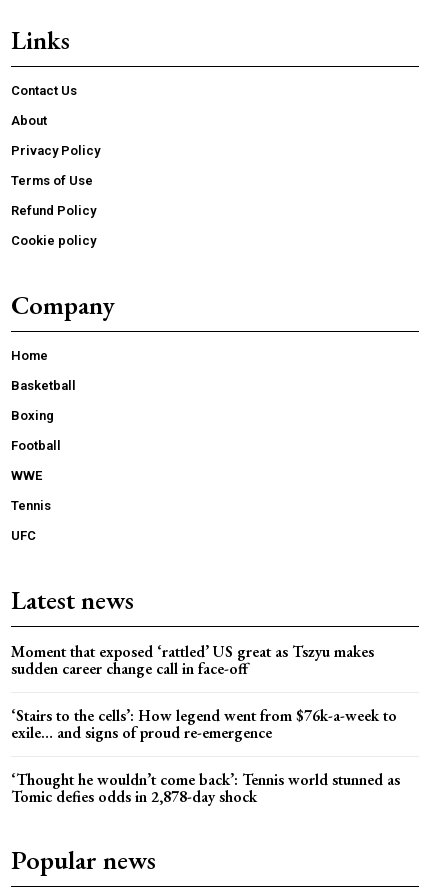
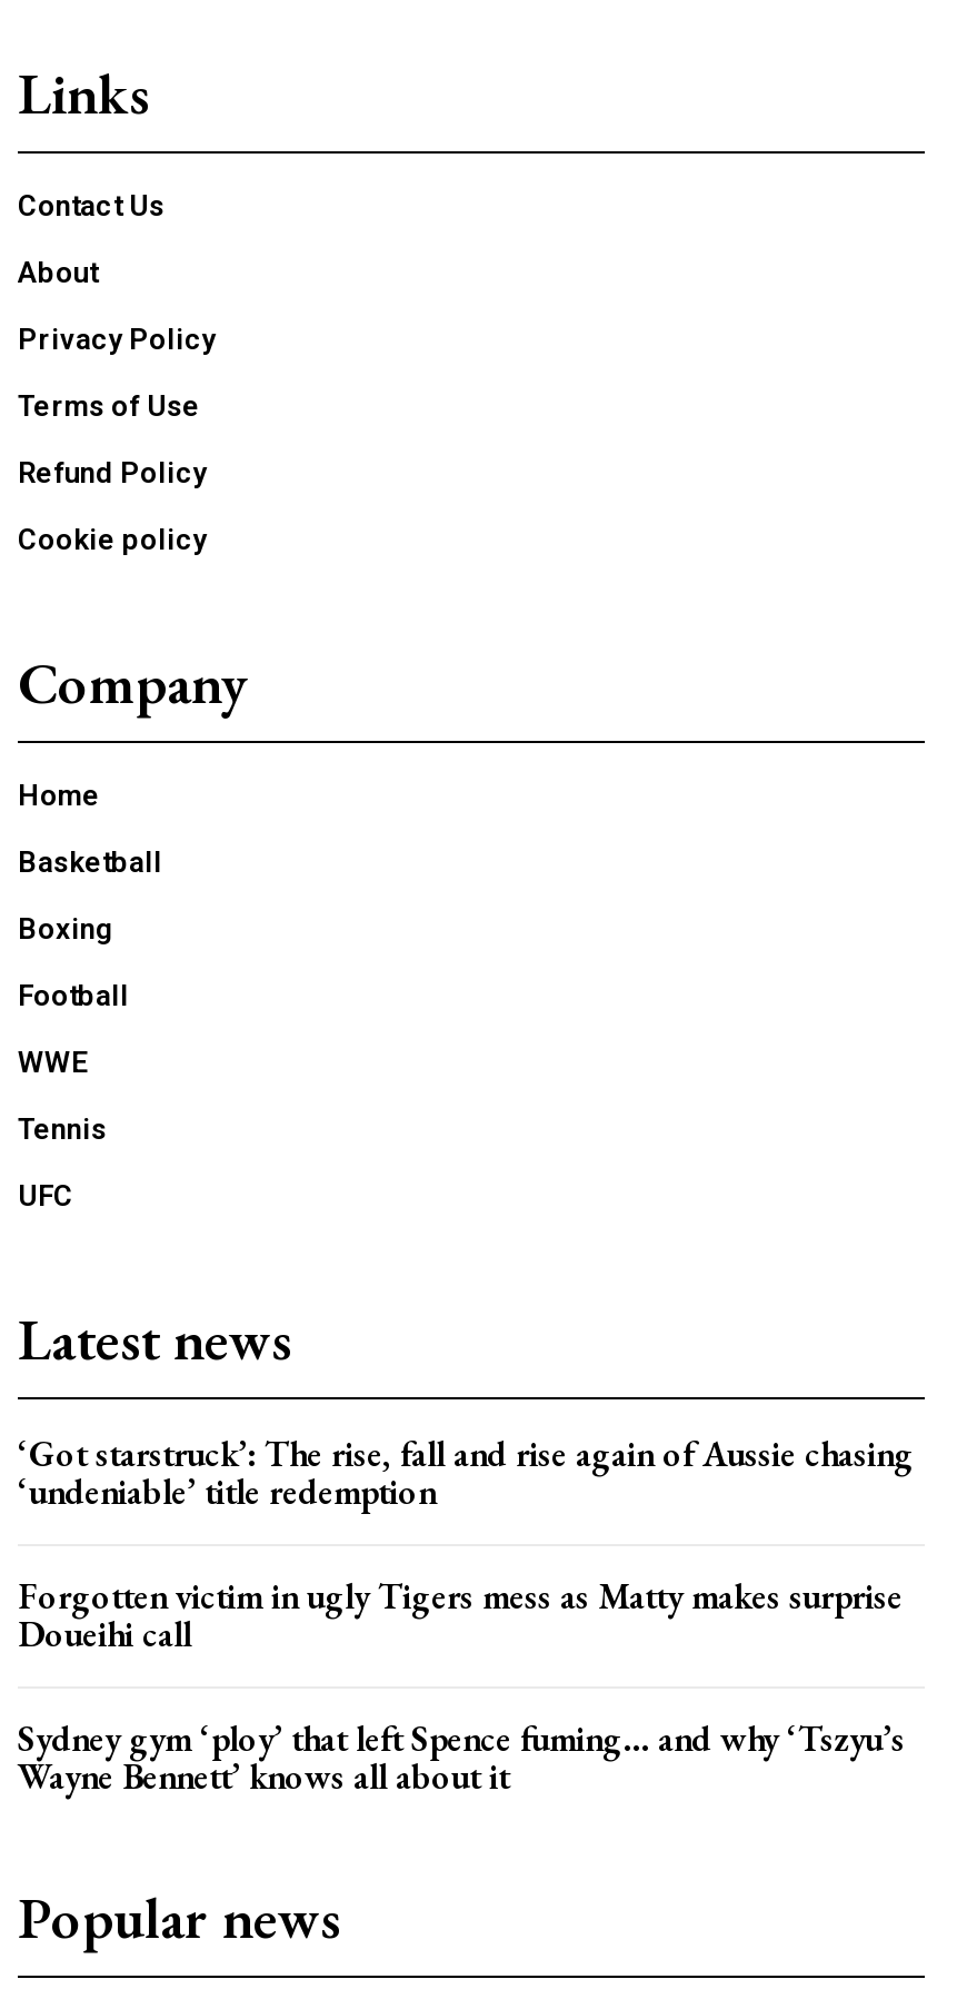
[11,641,374,679] Moment that exposed ‘rattled’ US great as Tszyu makes | sudden career change call in face-off -> [18,1431,914,1515] ‘Got starstruck’: The rise, fall and rise again of Aussie chasing | ‘undeniable’ title redemption
[11,705,397,743] ‘Stairs to the cells’: How legend went from $76k-a-week to | exile… and signs of proud re-emergence -> [18,1573,903,1658] Forgotten victim in ugly Tigers mess as Matty makes surprise | Doueihi call
[11,769,400,807] ‘Thought he wouldn’t come back’: Tennis world stunned as | Tomic defies odds in 2,878-day shock -> [18,1716,905,1800] Sydney gym ‘ploy’ that left Spence fuming… and why ‘Tszyu’s | Wayne Bennett’ knows all about it

